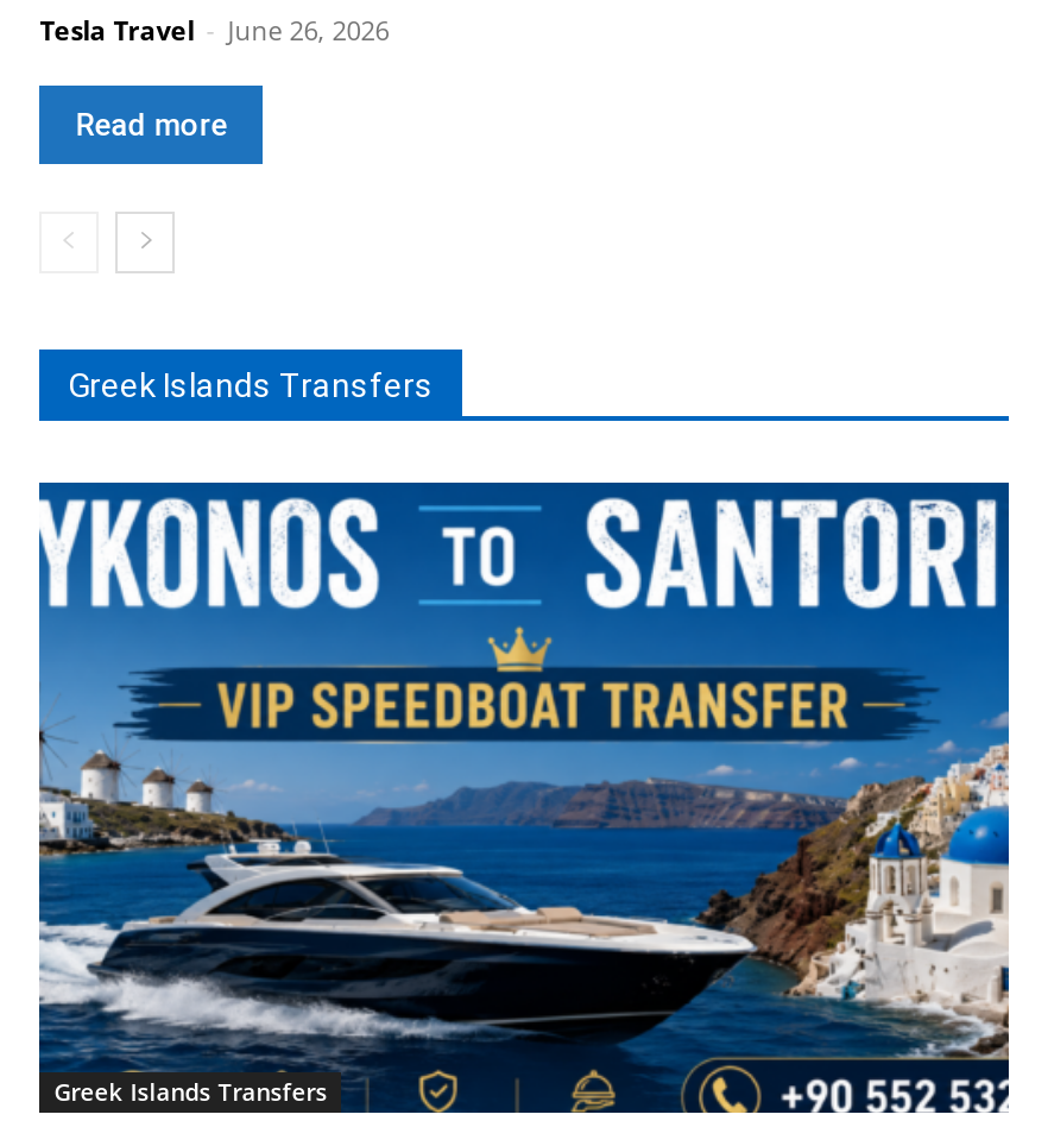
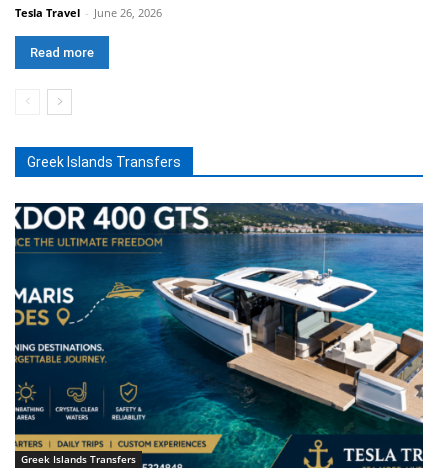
[37,480,1011,1115] [image] -> [14,203,424,469] [image]

